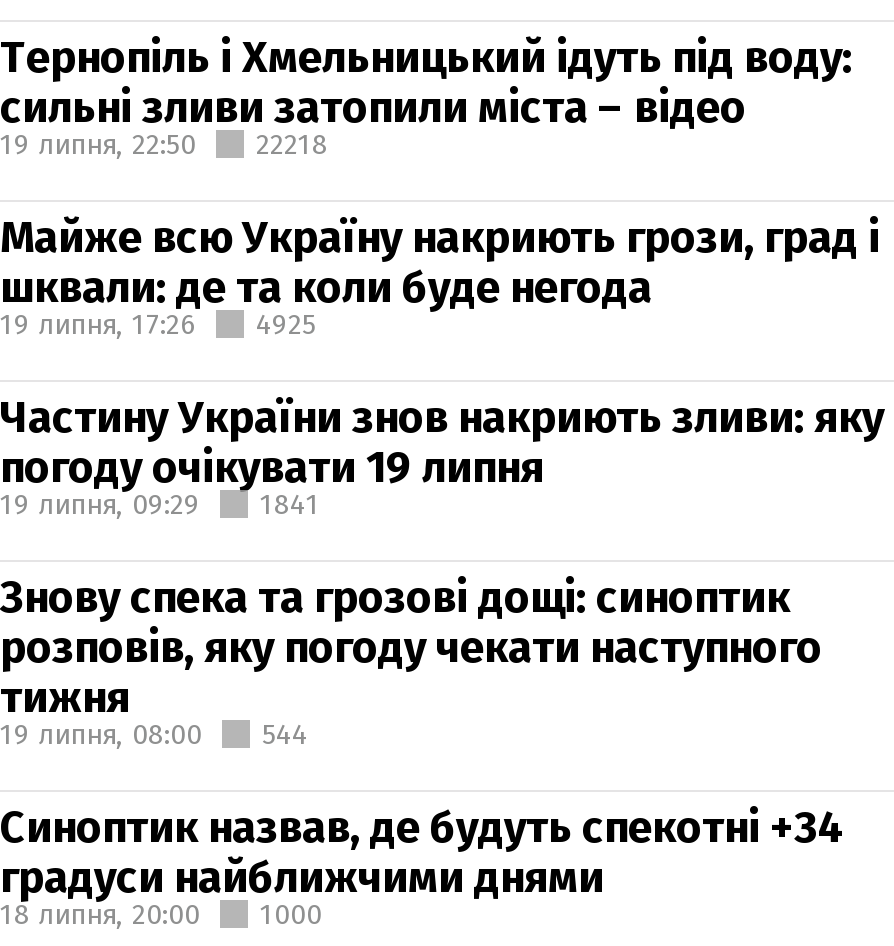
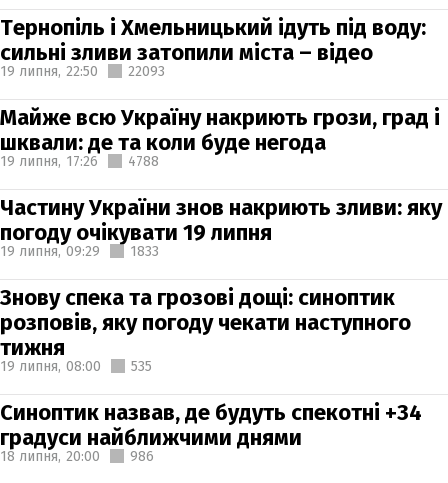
[0,127,328,161] 19 липня, 22:50 22218 -> [0,62,165,79] 19 липня, 22:50 22093
[0,307,316,341] 19 липня, 17:26 4925 -> [0,152,159,169] 19 липня, 17:26 4788
[0,487,320,521] 19 липня, 09:29 1841 -> [0,242,159,259] 19 липня, 09:29 1833
[0,717,308,751] 19 липня, 08:00 544 -> [0,357,152,374] 19 липня, 08:00 535
[0,897,322,931] 18 липня, 20:00 1000 -> [0,447,154,464] 18 липня, 20:00 986

